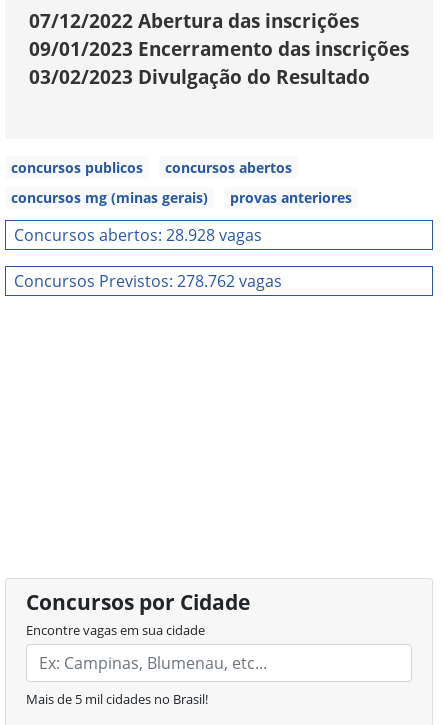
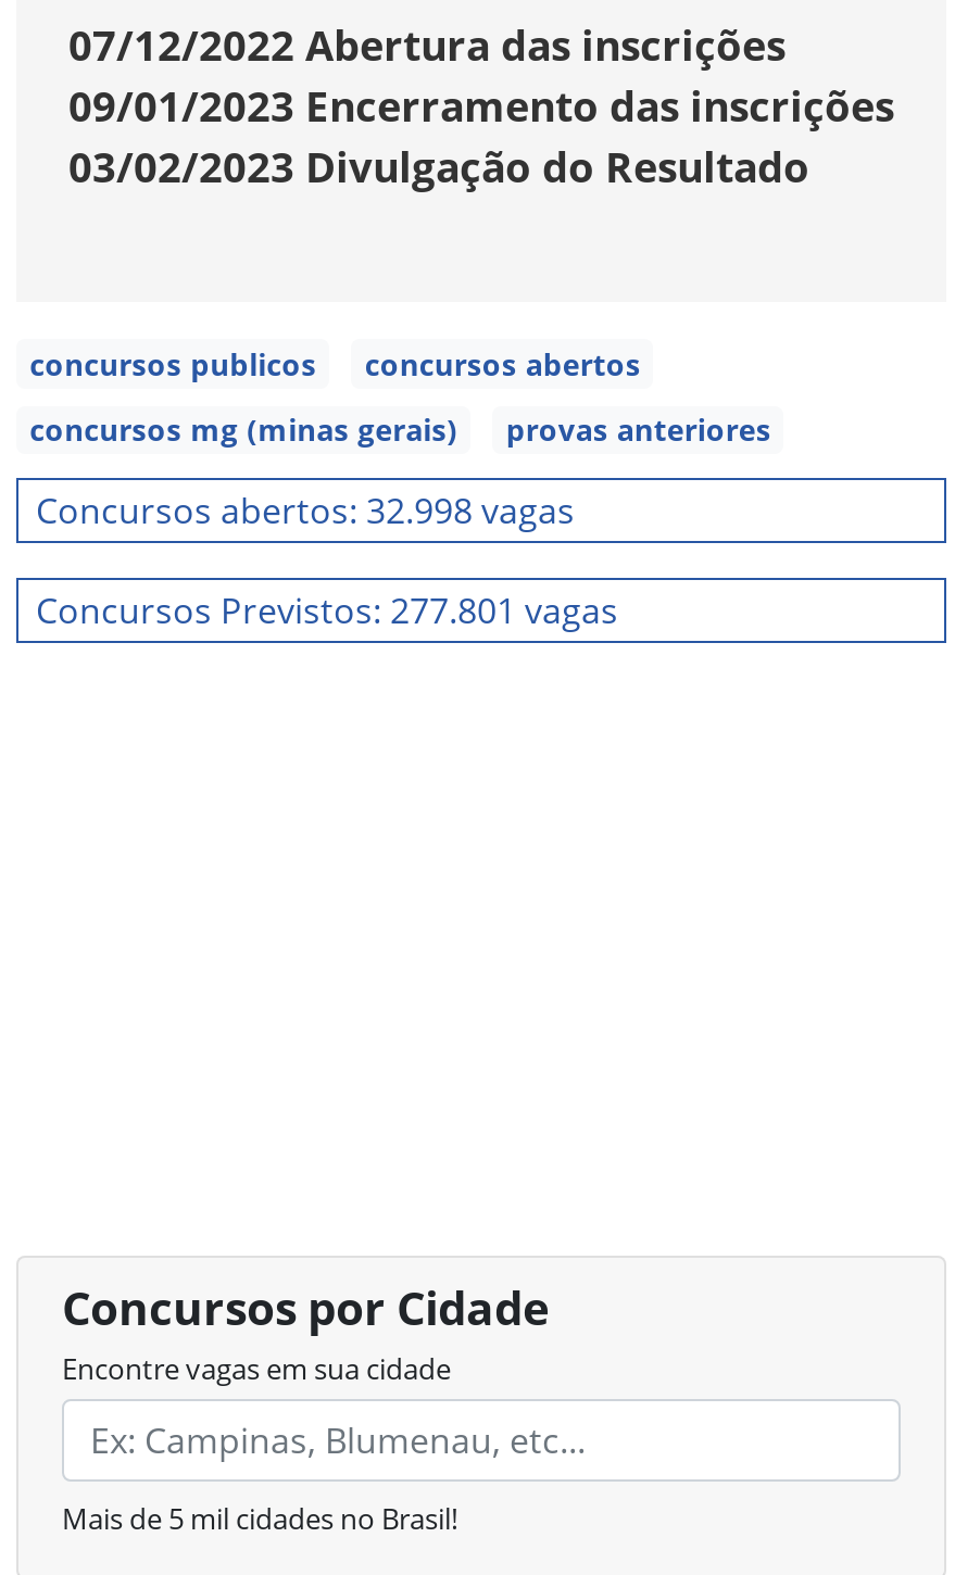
[14,224,262,246] Concursos abertos: 28.928 vagas -> [36,487,575,534] Concursos abertos: 32.998 vagas
[14,270,282,292] Concursos Previstos: 278.762 vagas -> [36,587,618,634] Concursos Previstos: 277.801 vagas

